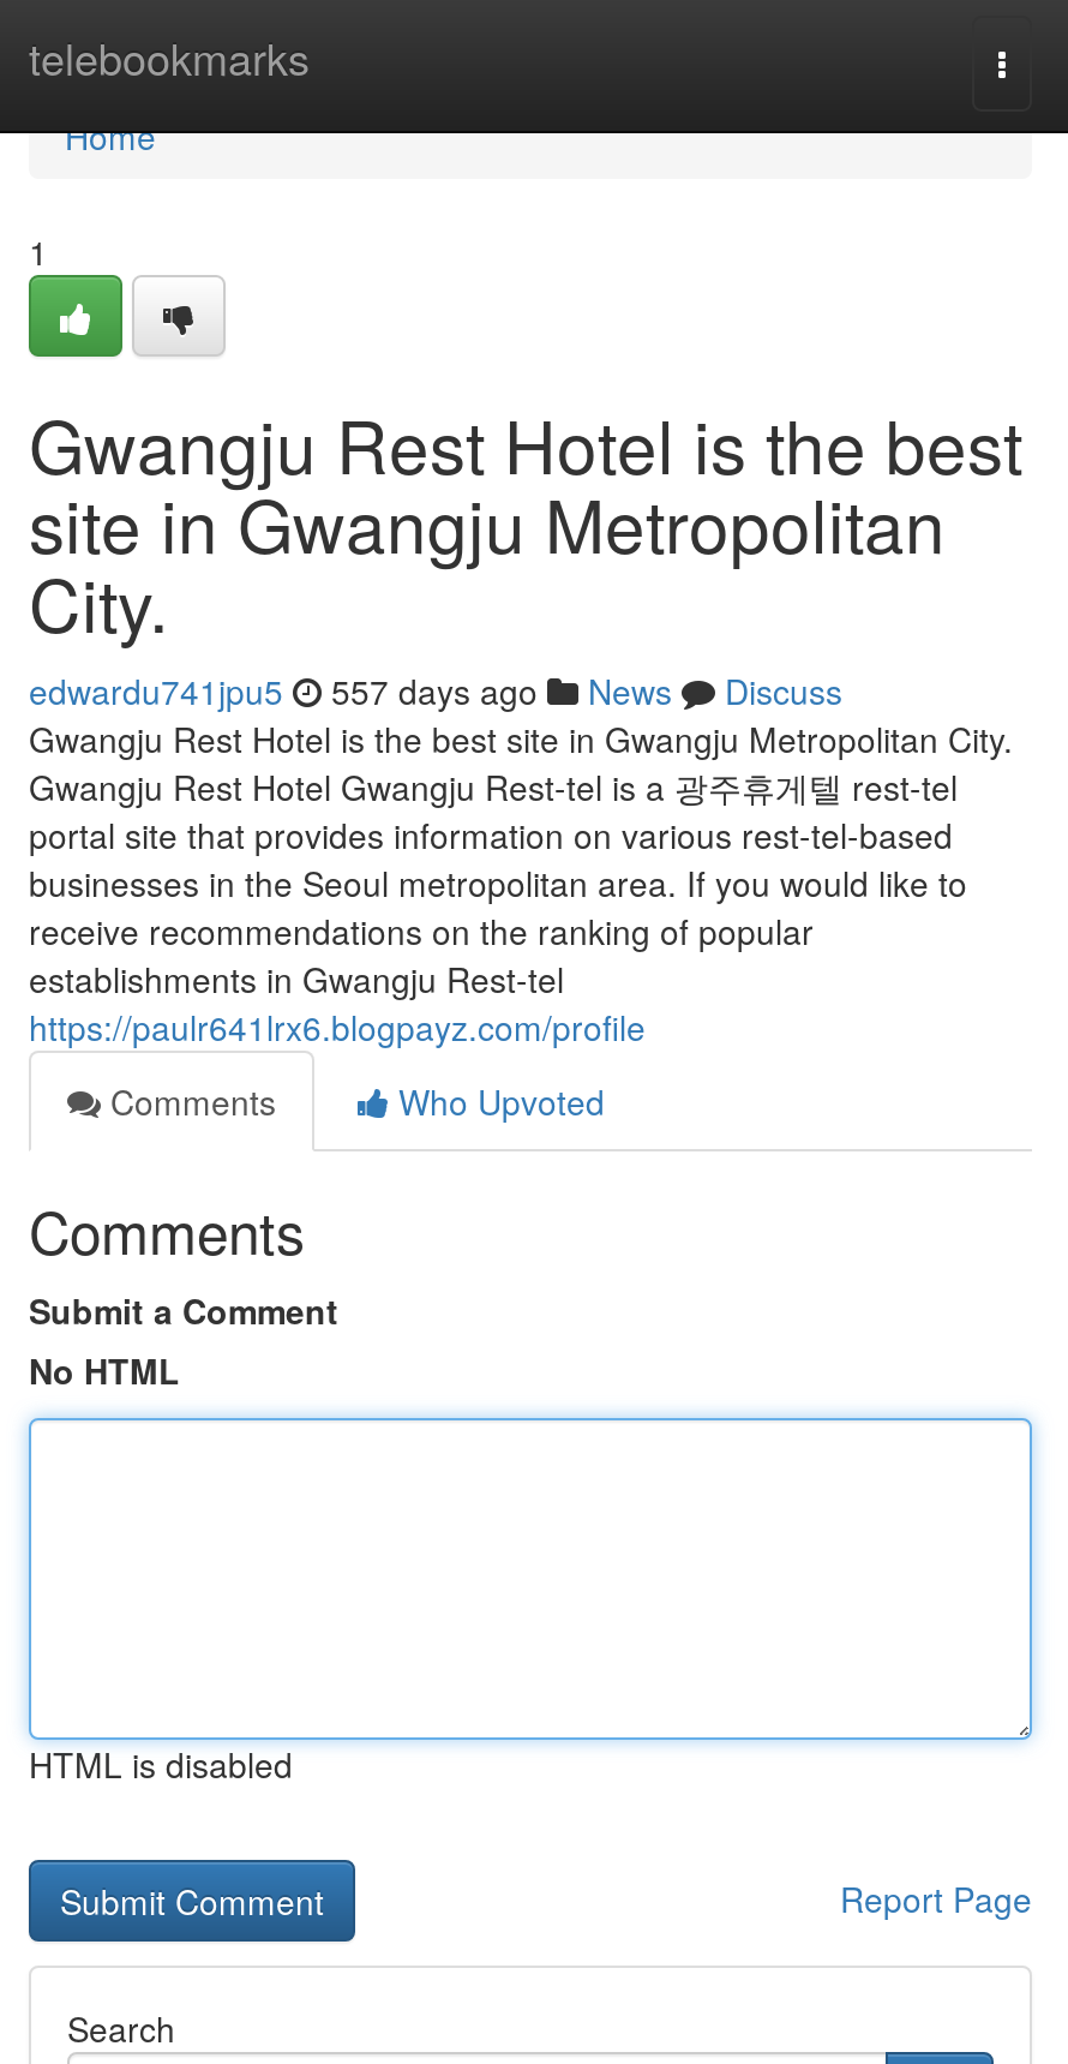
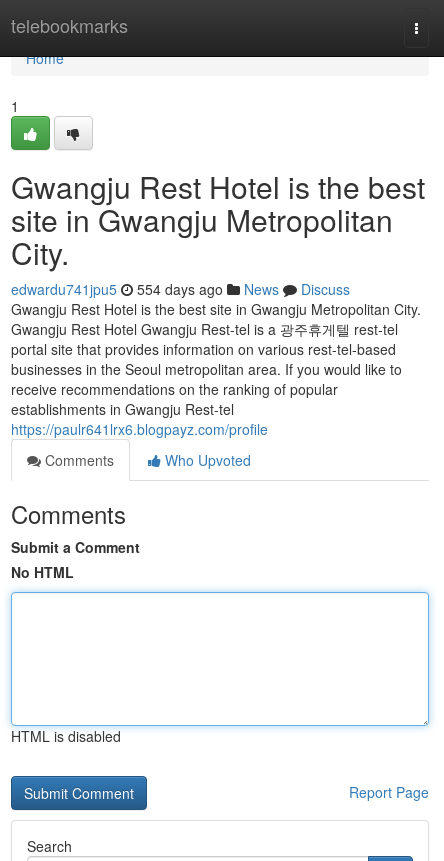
[29,666,842,714] edwardu741jpu5 557 days ago News Discuss -> [11,279,350,299] edwardu741jpu5 554 days ago News Discuss

